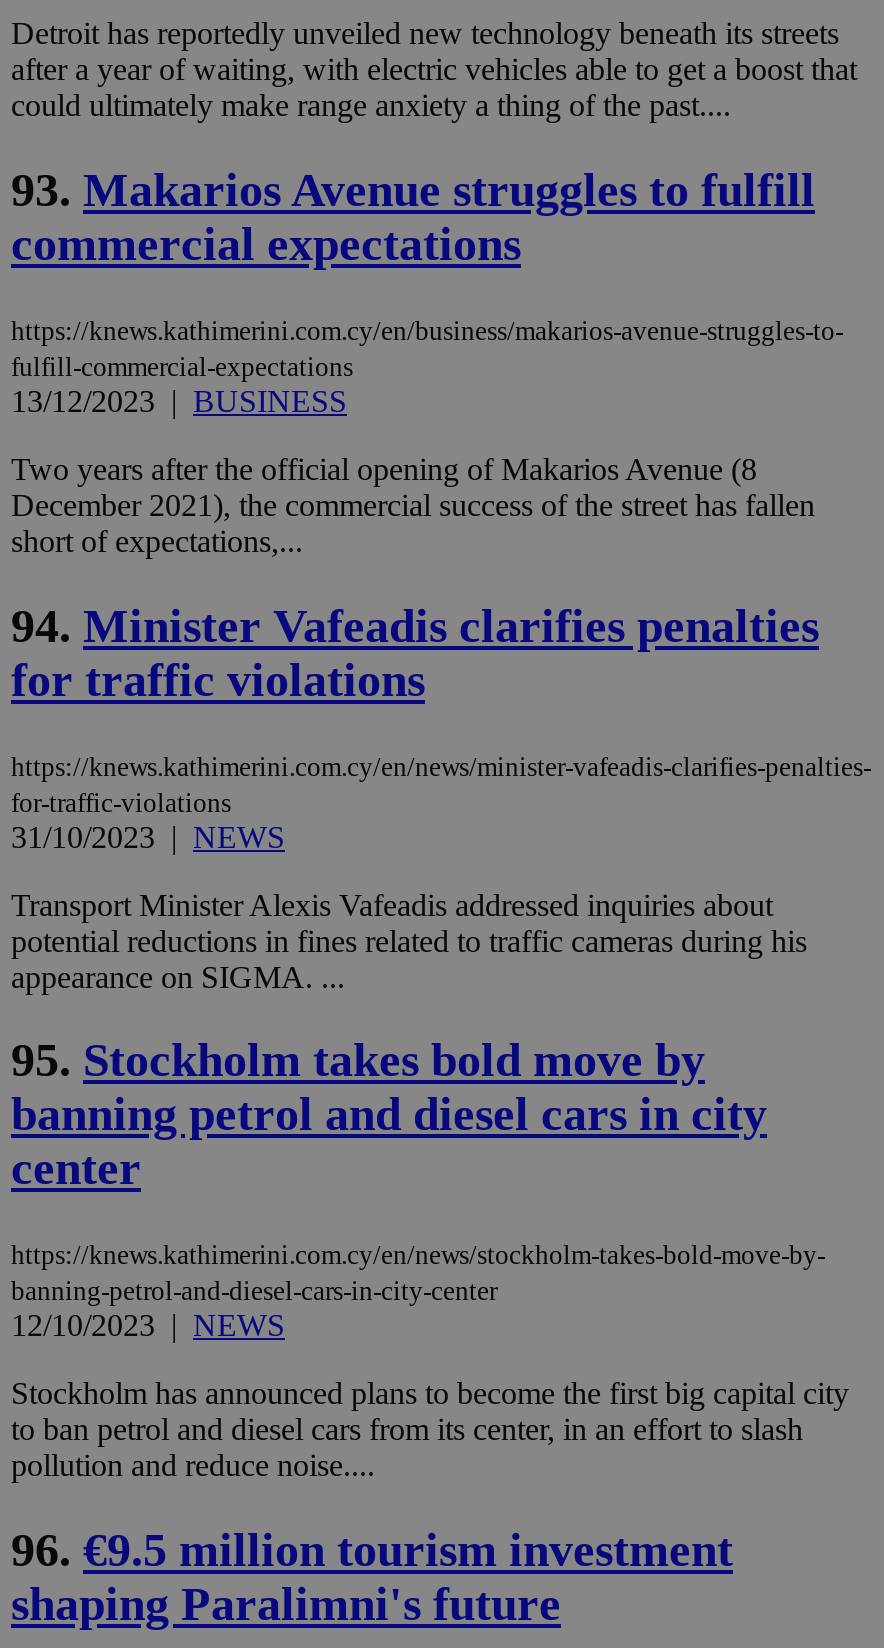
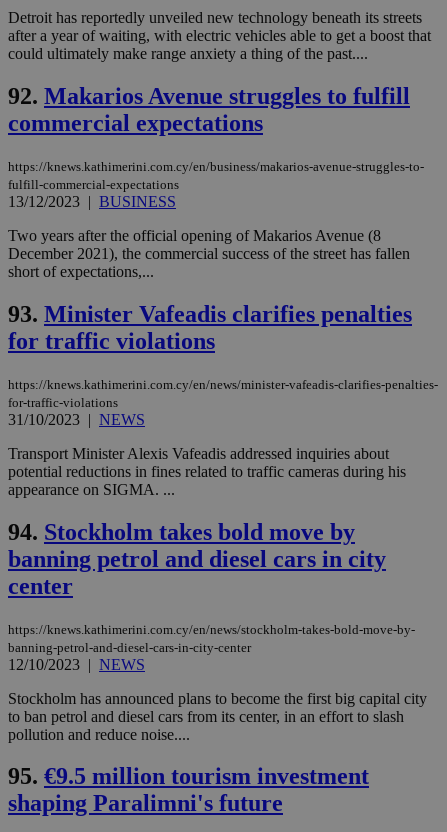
[11,164,815,216] 93. Makarios Avenue struggles to fulfill -> [8,83,410,109] 92. Makarios Avenue struggles to fulfill
[11,600,819,652] 94. Minister Vafeadis clarifies penalties -> [8,301,412,327] 93. Minister Vafeadis clarifies penalties
[11,1035,705,1087] 95. Stockholm takes bold move by -> [8,519,355,545] 94. Stockholm takes bold move by
[11,1525,733,1577] 96. €9.5 million tourism investment -> [8,763,369,789] 95. €9.5 million tourism investment

